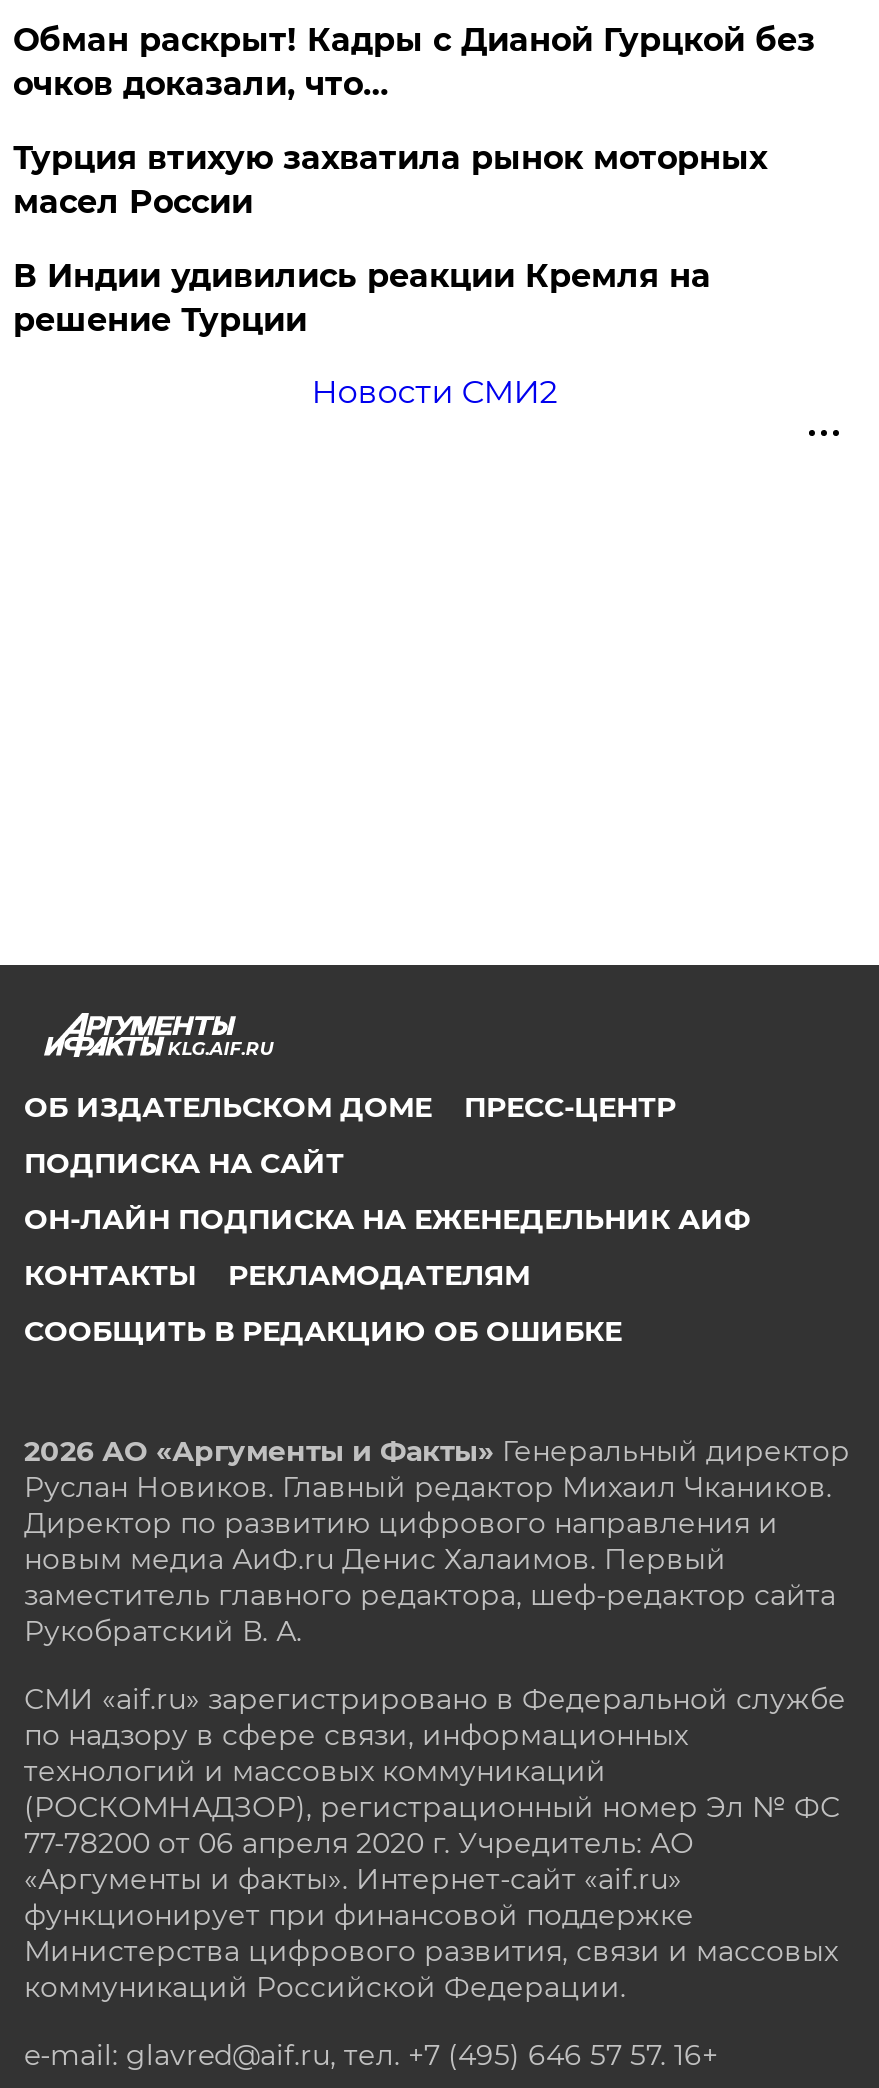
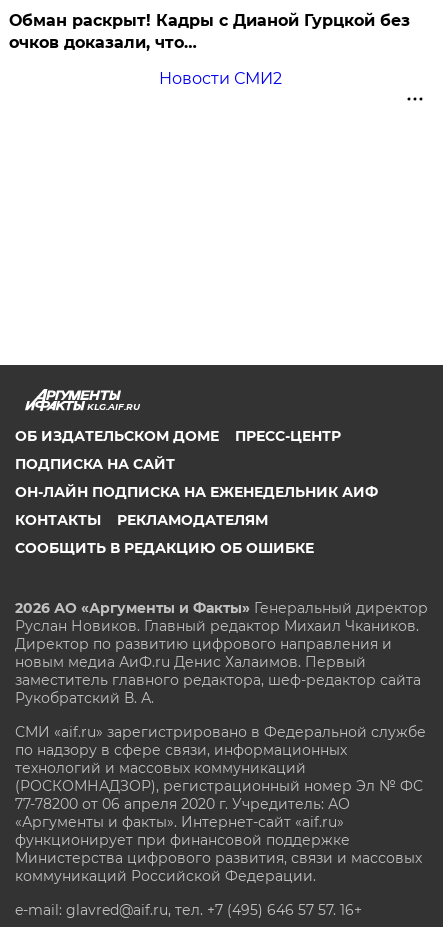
[13,139,767,339] Турция втихую захватила рынок моторных | масел России | В Индии удивились реакции Кремля на | решение Турции -> none

